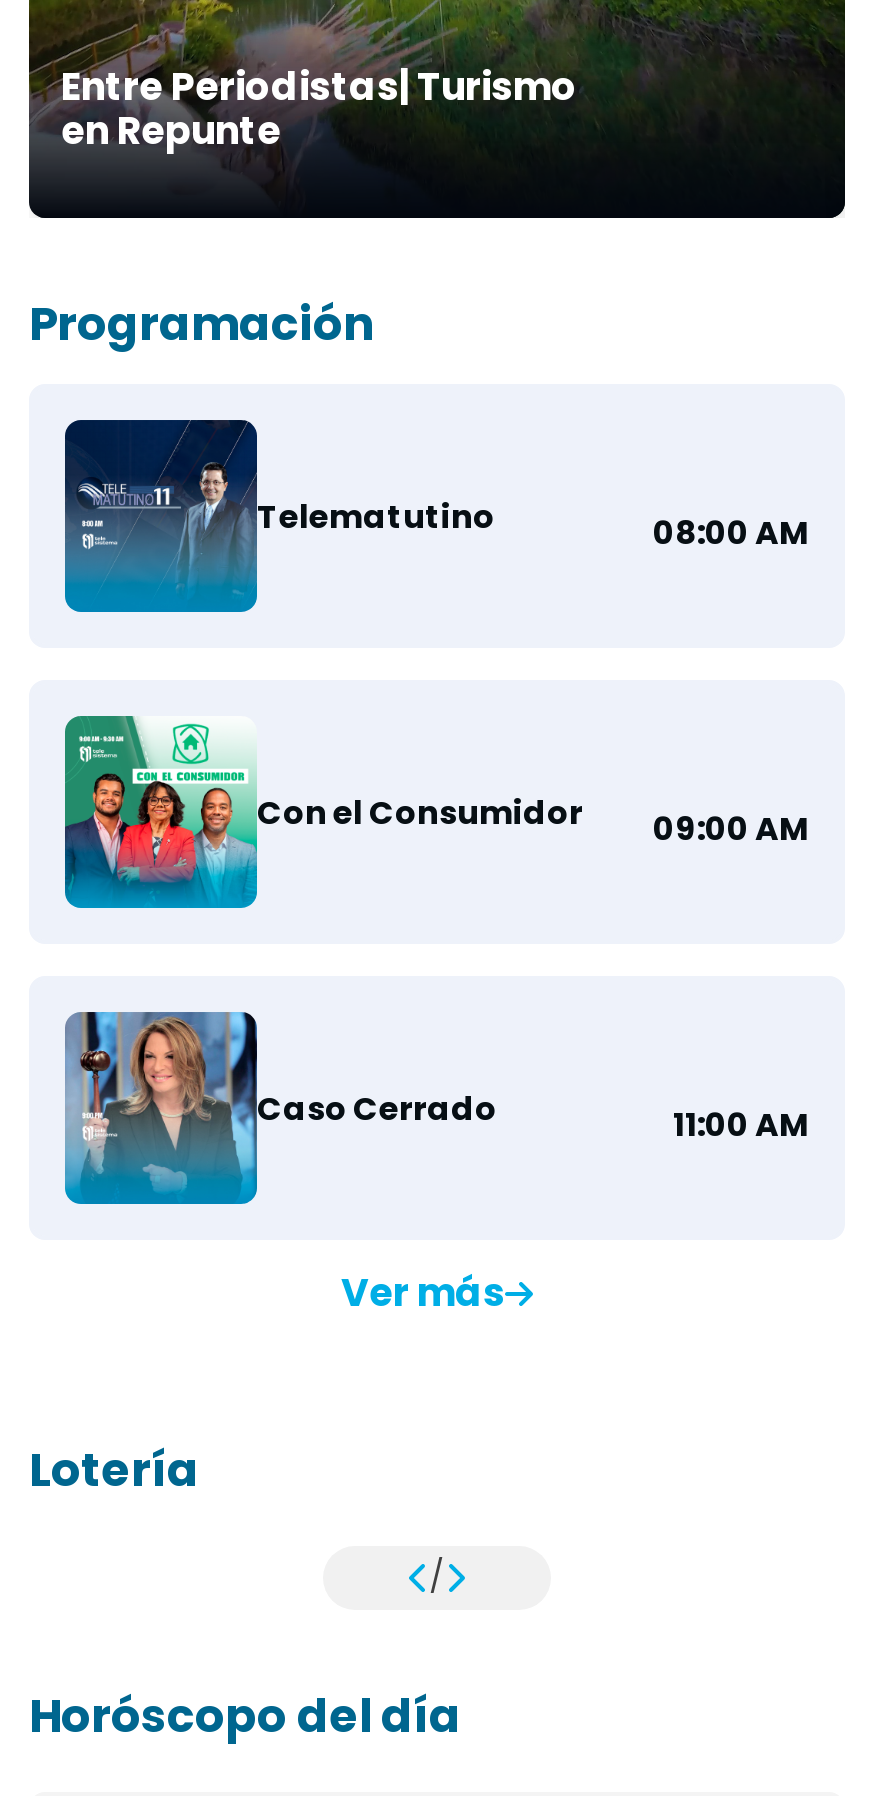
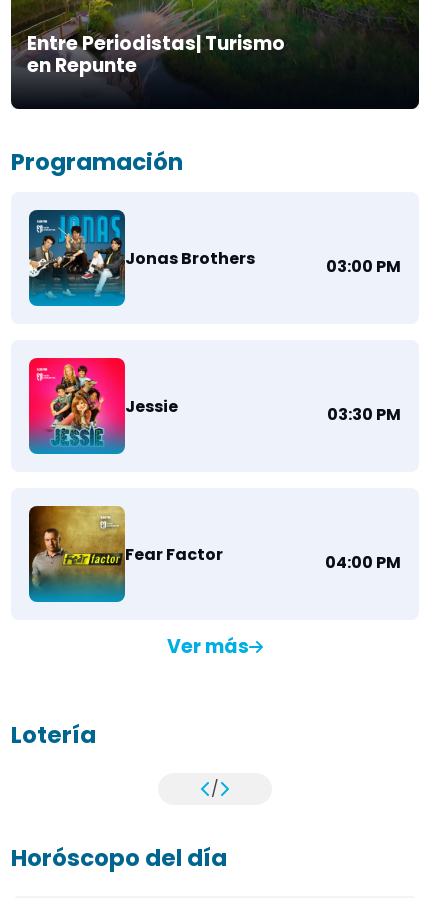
[63,420,809,594] [image] | Telematutino | 08:00 AM -> [29,210,401,298] [image] | Jonas Brothers | 03:00 PM
[63,714,809,898] [image] | Con el Consumidor | 09:00 AM -> [28,357,401,450] [image] | Jessie | 03:30 PM
[63,1010,809,1192] [image] | Caso Cerrado | 11:00 AM -> [28,505,401,597] [image] | Fear Factor | 04:00 PM

